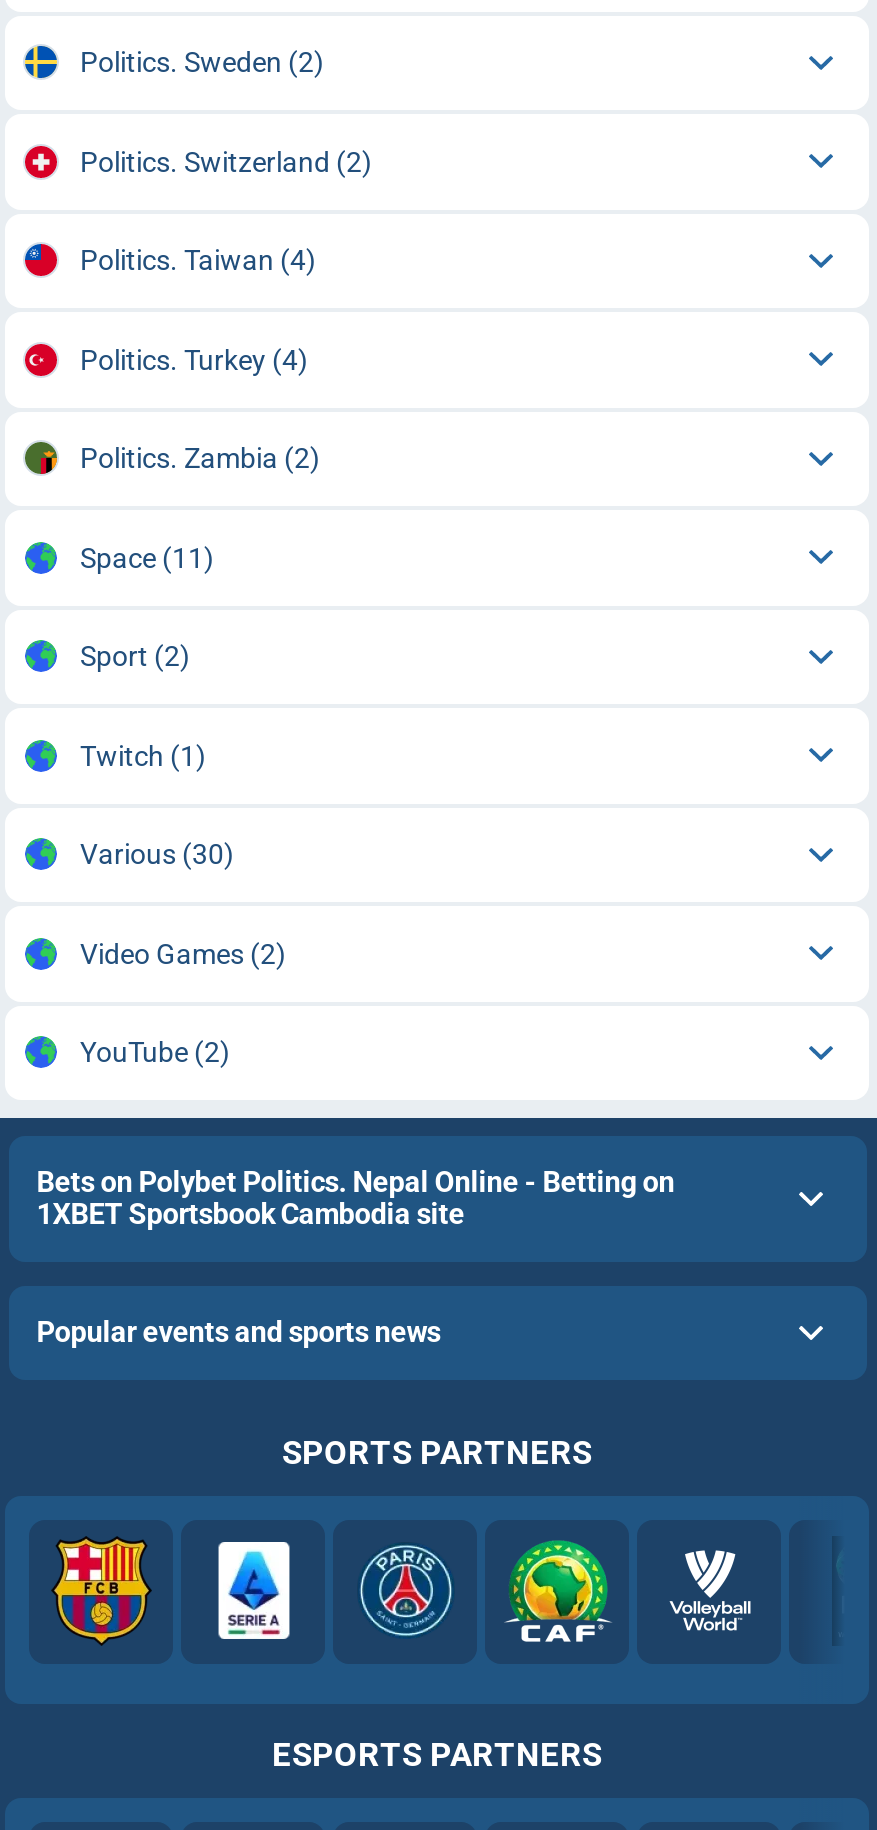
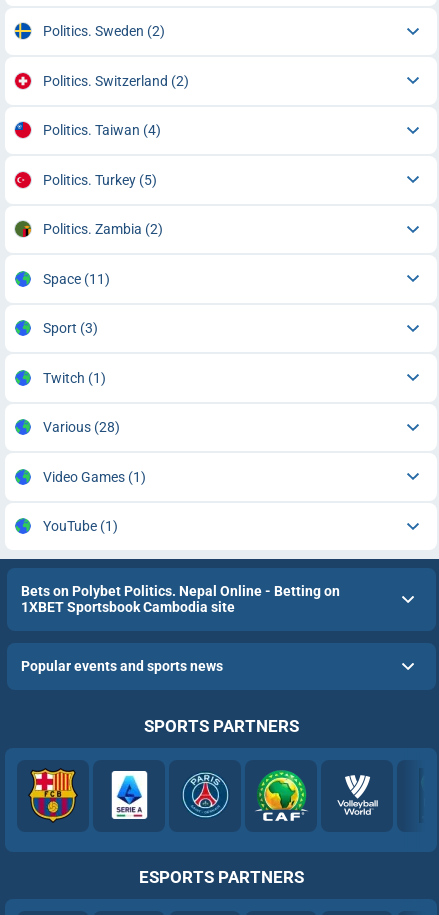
[80,344,308,376] Politics. Turkey (4) -> [42,172,156,188] Politics. Turkey (5)
[80,640,190,672] Sport (2) -> [42,320,97,336] Sport (3)
[80,838,234,870] Various (30) -> [42,419,119,435] Various (28)
[80,938,286,970] Video Games (2) -> [42,469,145,485] Video Games (1)
[80,1036,230,1068] YouTube (2) -> [42,518,117,534] YouTube (1)

